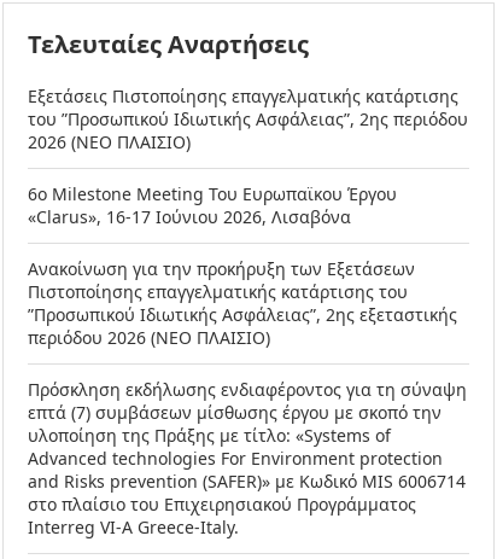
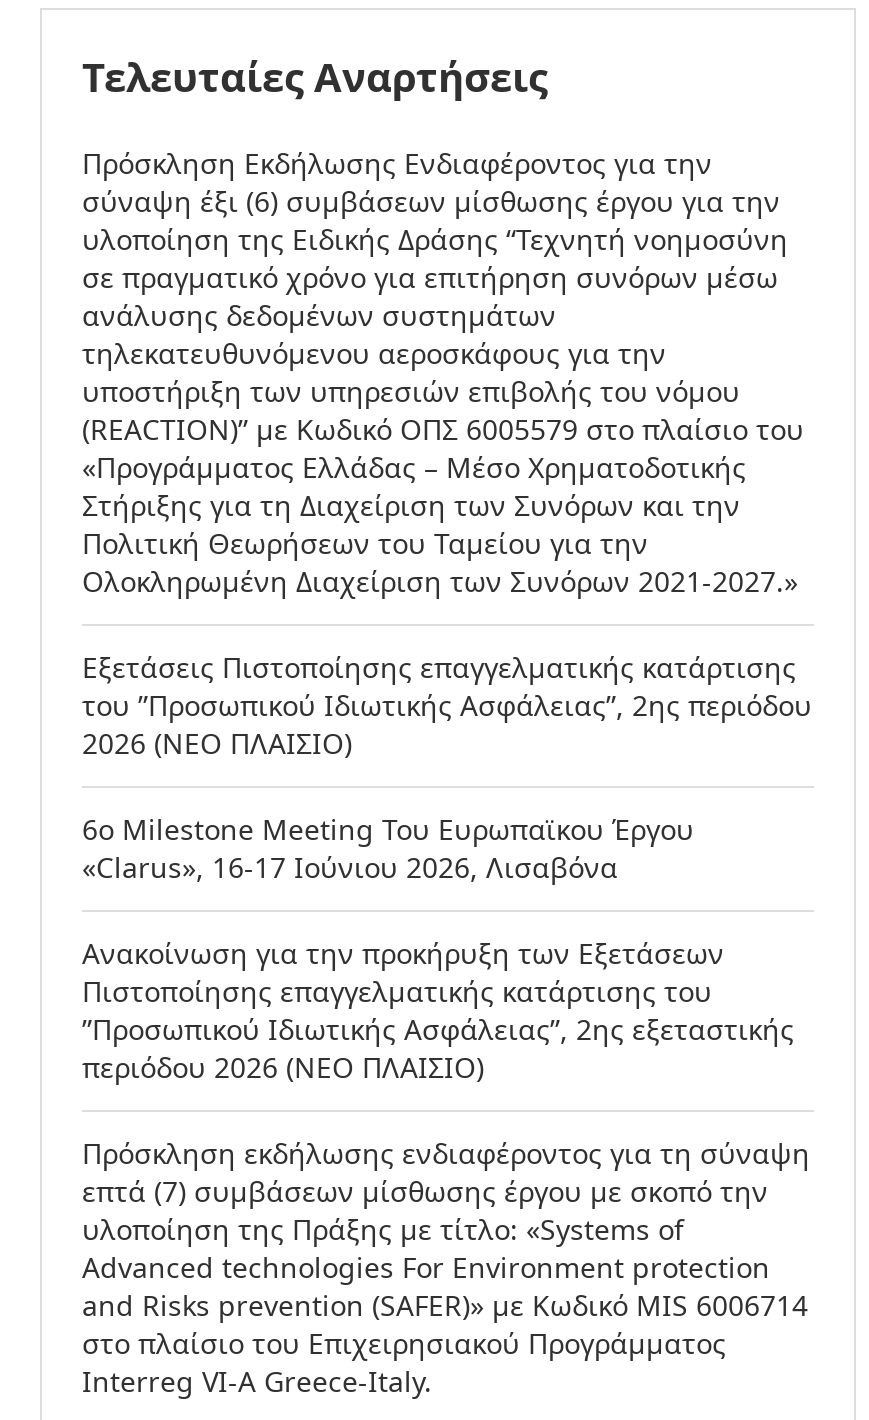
none -> [82,145,804,601] Πρόσκληση Εκδήλωσης Ενδιαφέροντος για την | σύναψη έξι (6) συμβάσεων μίσθωσης έργου για την | υλοποίηση της Ειδικής Δράσης “Τεχνητή νοημοσύνη | σε πραγματικό χρόνο για επιτήρηση συνόρων μέσω | ανάλυσης δεδομένων συστημάτων | τηλεκατευθυνόμενου αεροσκάφους για την | υποστήριξη των υπηρεσιών επιβολής του νόμου | (REACTION)” με Κωδικό ΟΠΣ 6005579 στο πλαίσιο του | «Προγράμματος Ελλάδας – Μέσο Χρηματοδοτικής | Στήριξης για τη Διαχείριση των Συνόρων και την | Πολιτική Θεωρήσεων του Ταμείου για την | Ολοκληρωμένη Διαχείριση των Συνόρων 2021-2027.»

